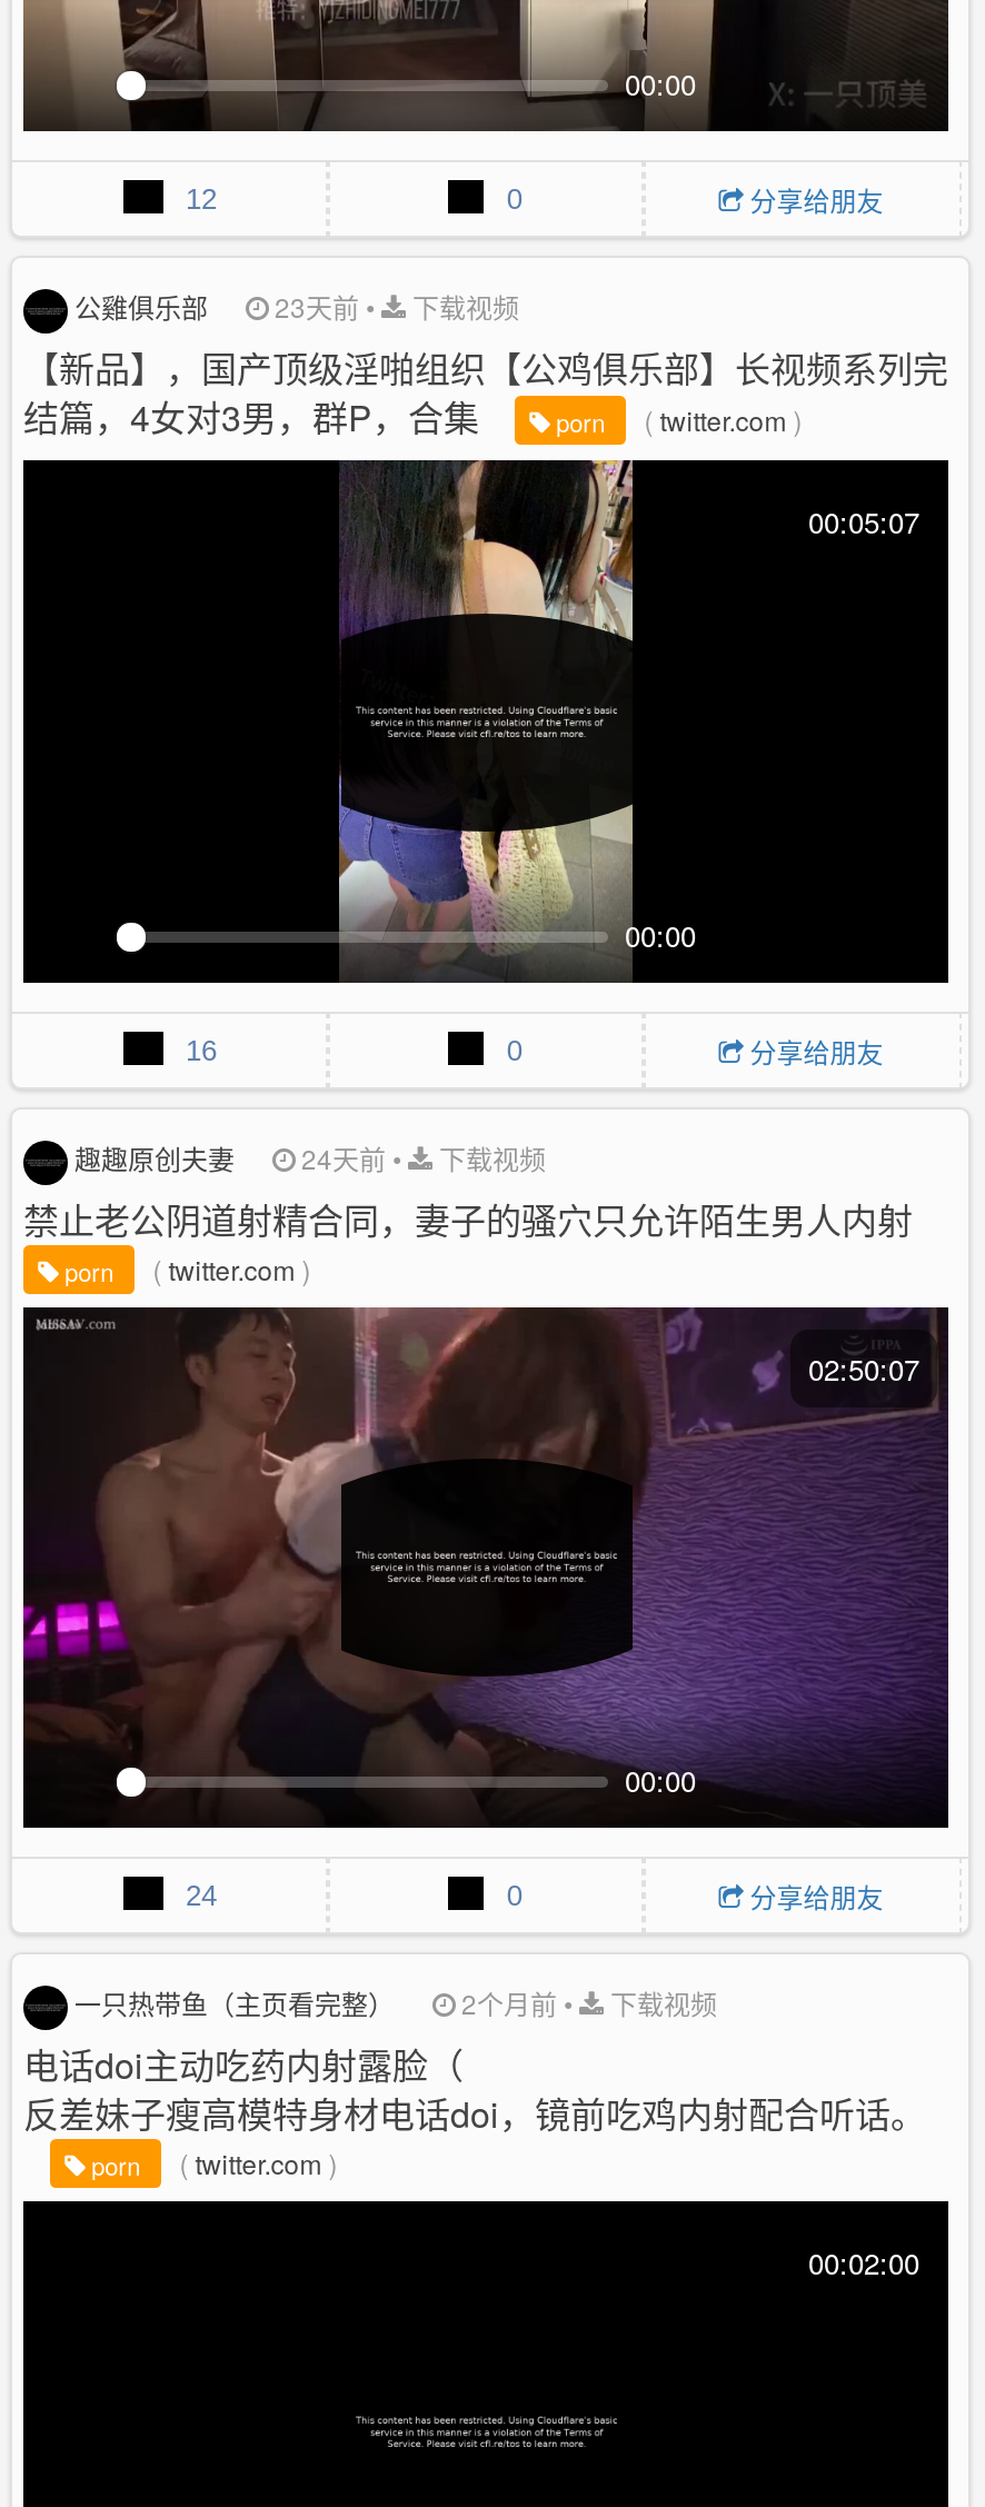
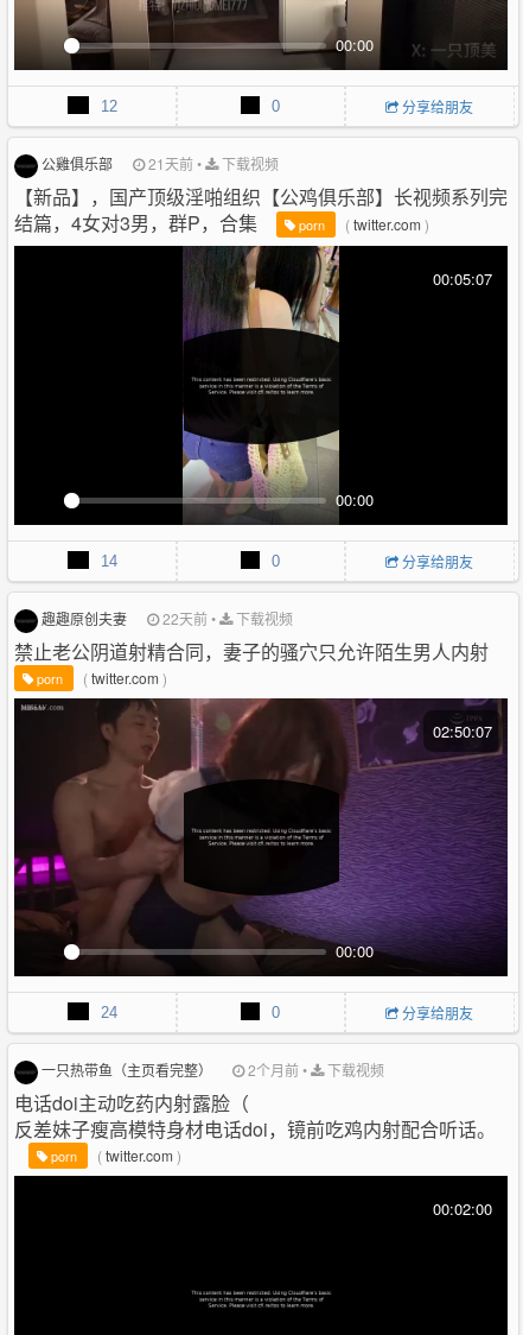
[74,287,519,325] 公雞俱乐部 23天前• 下载视频 -> [42,153,279,174] 公雞俱乐部 21天前• 下载视频
[185,1034,217,1067] 16 -> [101,552,117,570] 14
[74,1139,546,1176] 趣趣原创夫妻 24天前• 下载视频 -> [42,608,293,628] 趣趣原创夫妻 22天前• 下载视频

